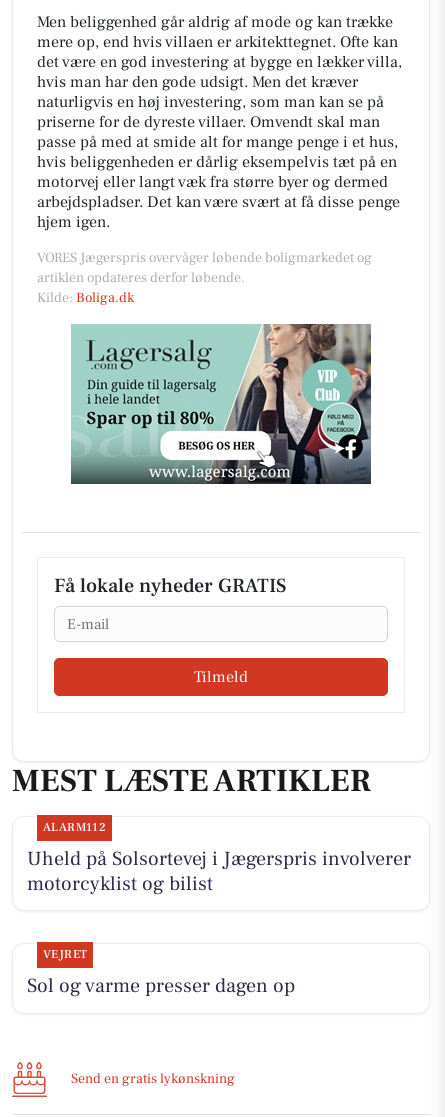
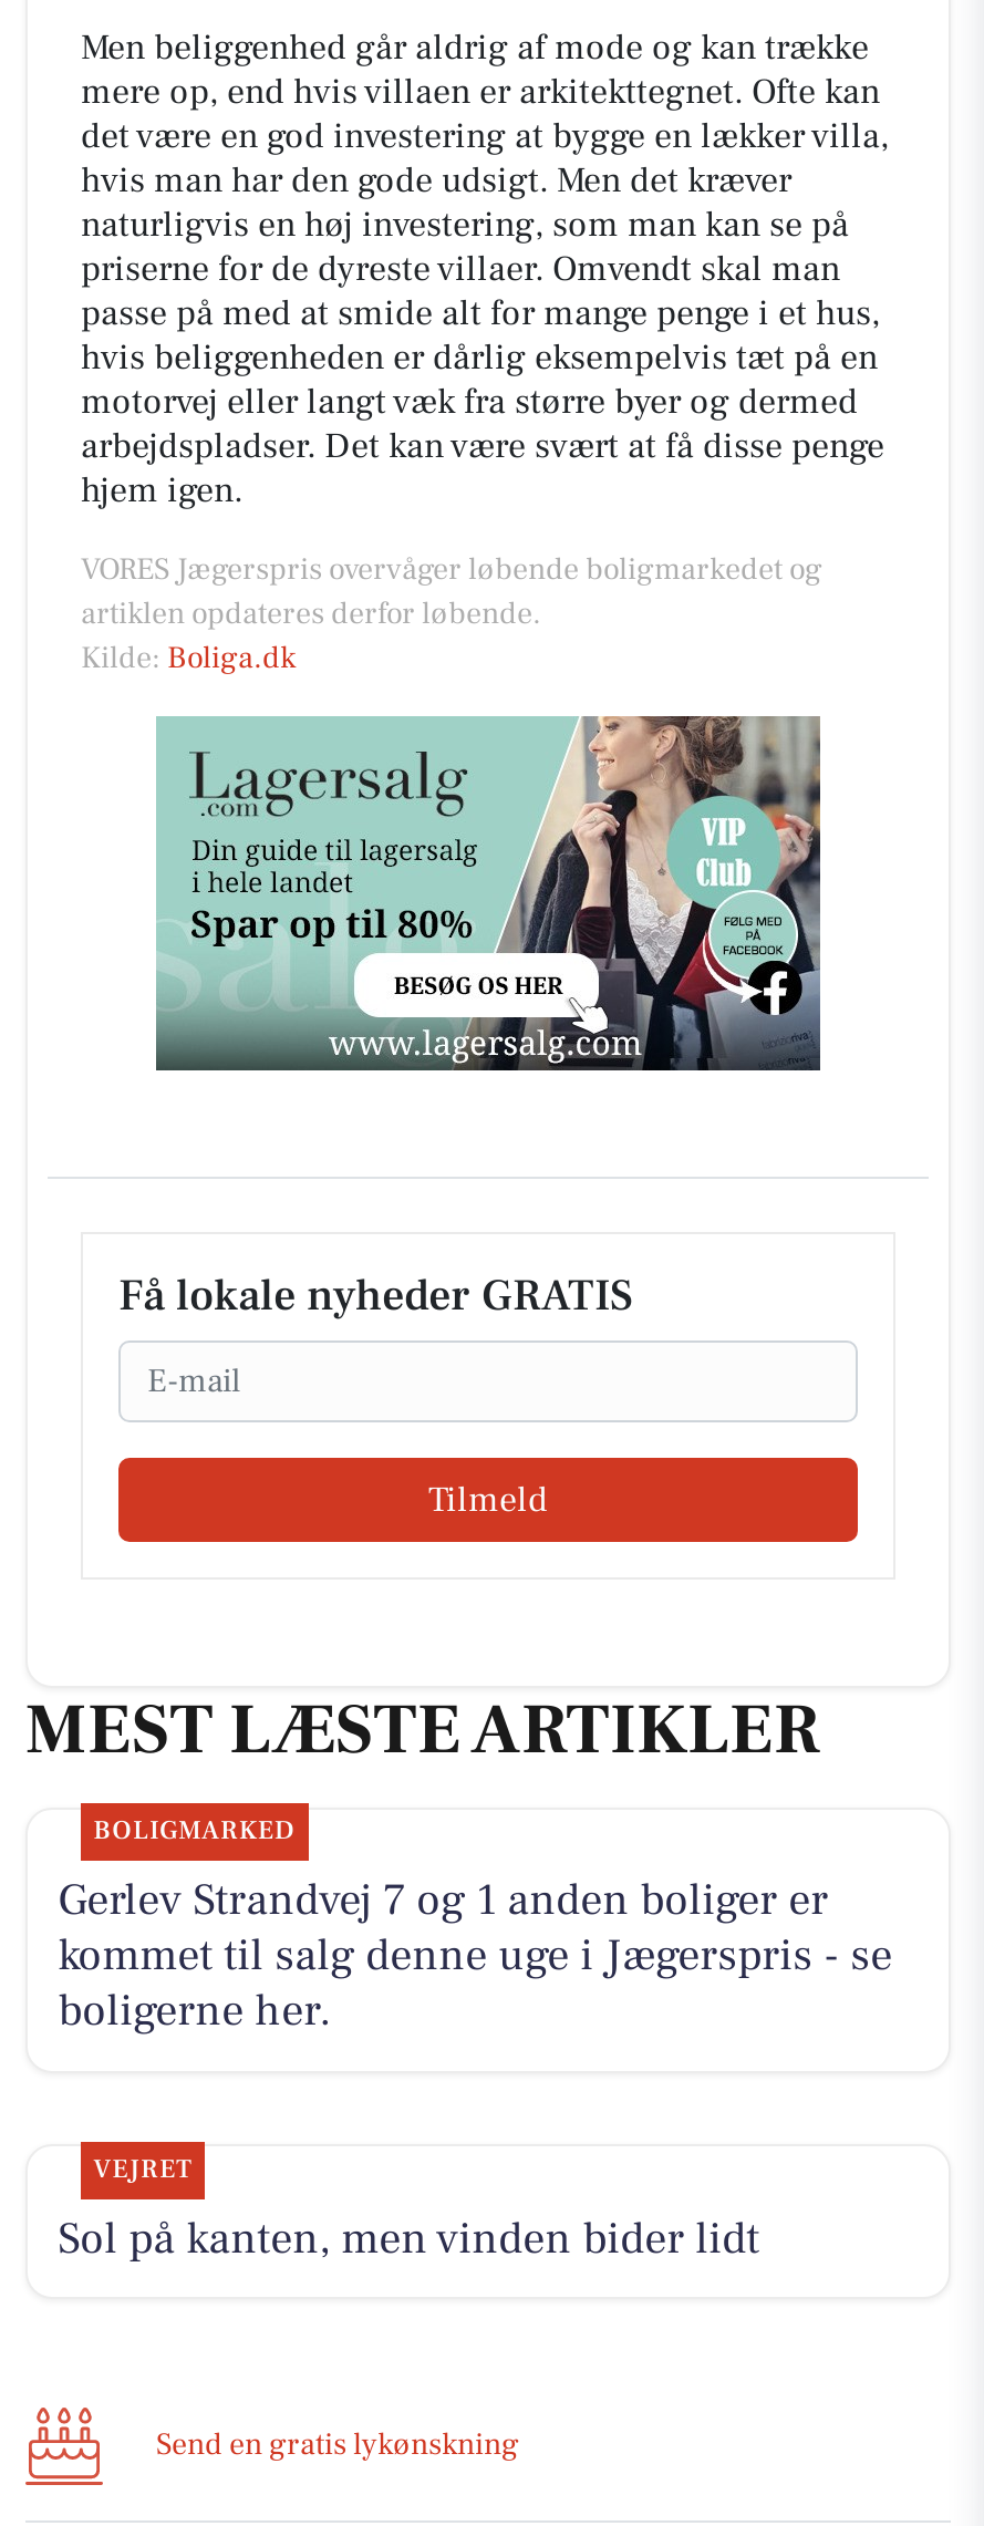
[27,820,411,897] ALARM112 | Uheld på Solsortevej i Jægerspris involverer | motorcyklist og bilist -> [58,1815,892,2041] BOLIGMARKED | Gerlev Strandvej 7 og 1 anden boliger er | kommet til salg denne uge i Jægerspris - se | boligerne her.
[27,973,295,999] Sol og varme presser dagen op -> [58,2209,760,2267] Sol på kanten, men vinden bider lidt

